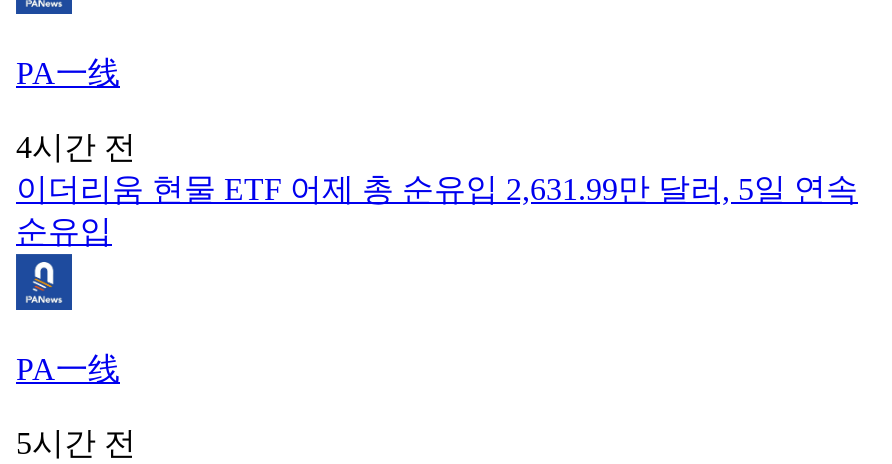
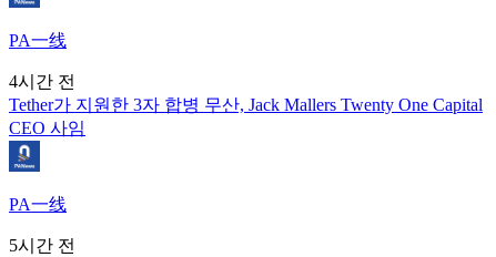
[16,172,858,248] 이더리움 현물 ETF 어제 총 순유입 2,631.99만 달러, 5일 연속 | 순유입 -> [9,95,483,137] Tether가 지원한 3자 합병 무산, Jack Mallers Twenty One Capital | CEO 사임

